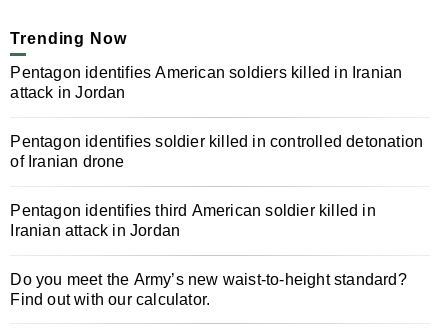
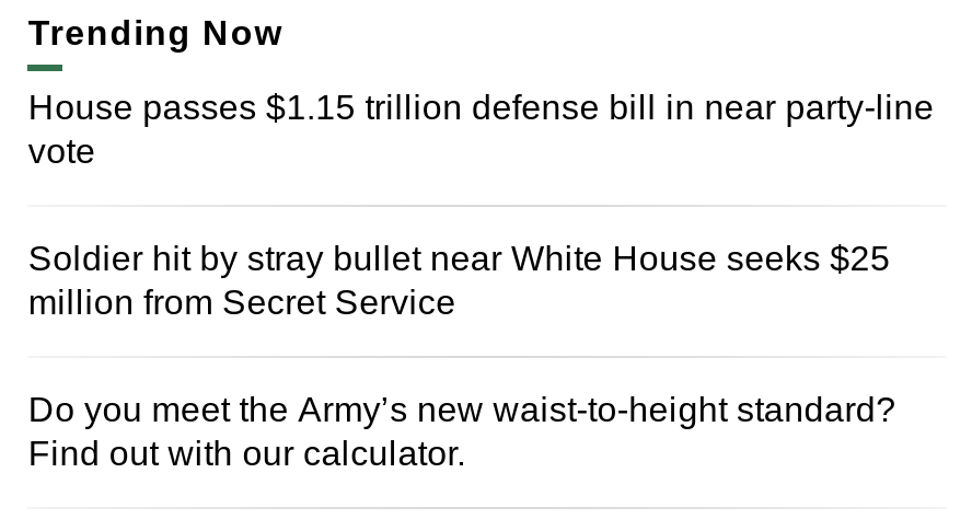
[10,64,423,239] Pentagon identifies American soldiers killed in Iranian | attack in Jordan | Pentagon identifies soldier killed in controlled detonation | of Iranian drone | Pentagon identifies third American soldier killed in | Iranian attack in Jordan -> [28,89,934,321] House passes $1.15 trillion defense bill in near party-line | vote | Soldier hit by stray bullet near White House seeks $25 | million from Secret Service

